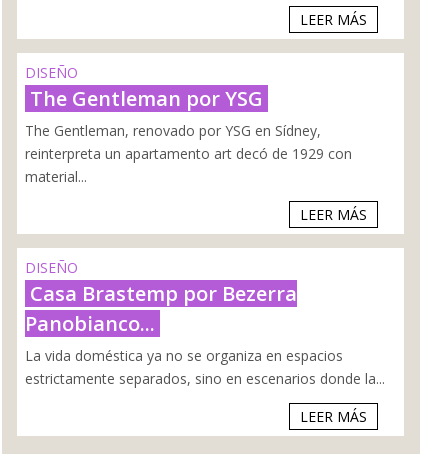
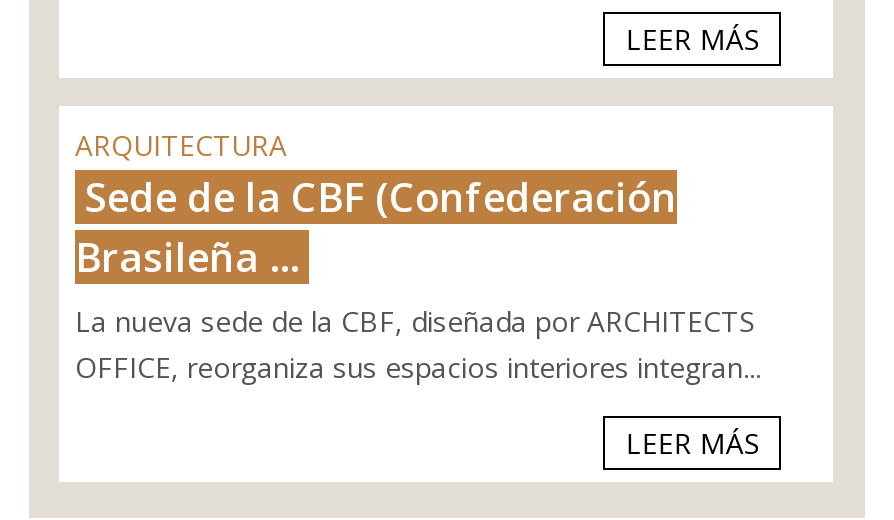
[25,63,385,388] DISEÑO | The Gentleman por YSG | The Gentleman, renovado por YSG en Sídney, | reinterpreta un apartamento art decó de 1929 con | material... | LEER MÁS | DISEÑO | Casa Brastemp por Bezerra | Panobianco... | La vida doméstica ya no se organiza en espacios | estrictamente separados, sino en escenarios donde la... -> [75,126,761,386] ARQUITECTURA | Sede de la CBF (Confederación | Brasileña ... | La nueva sede de la CBF, diseñada por ARCHITECTS | OFFICE, reorganiza sus espacios interiores integran...

